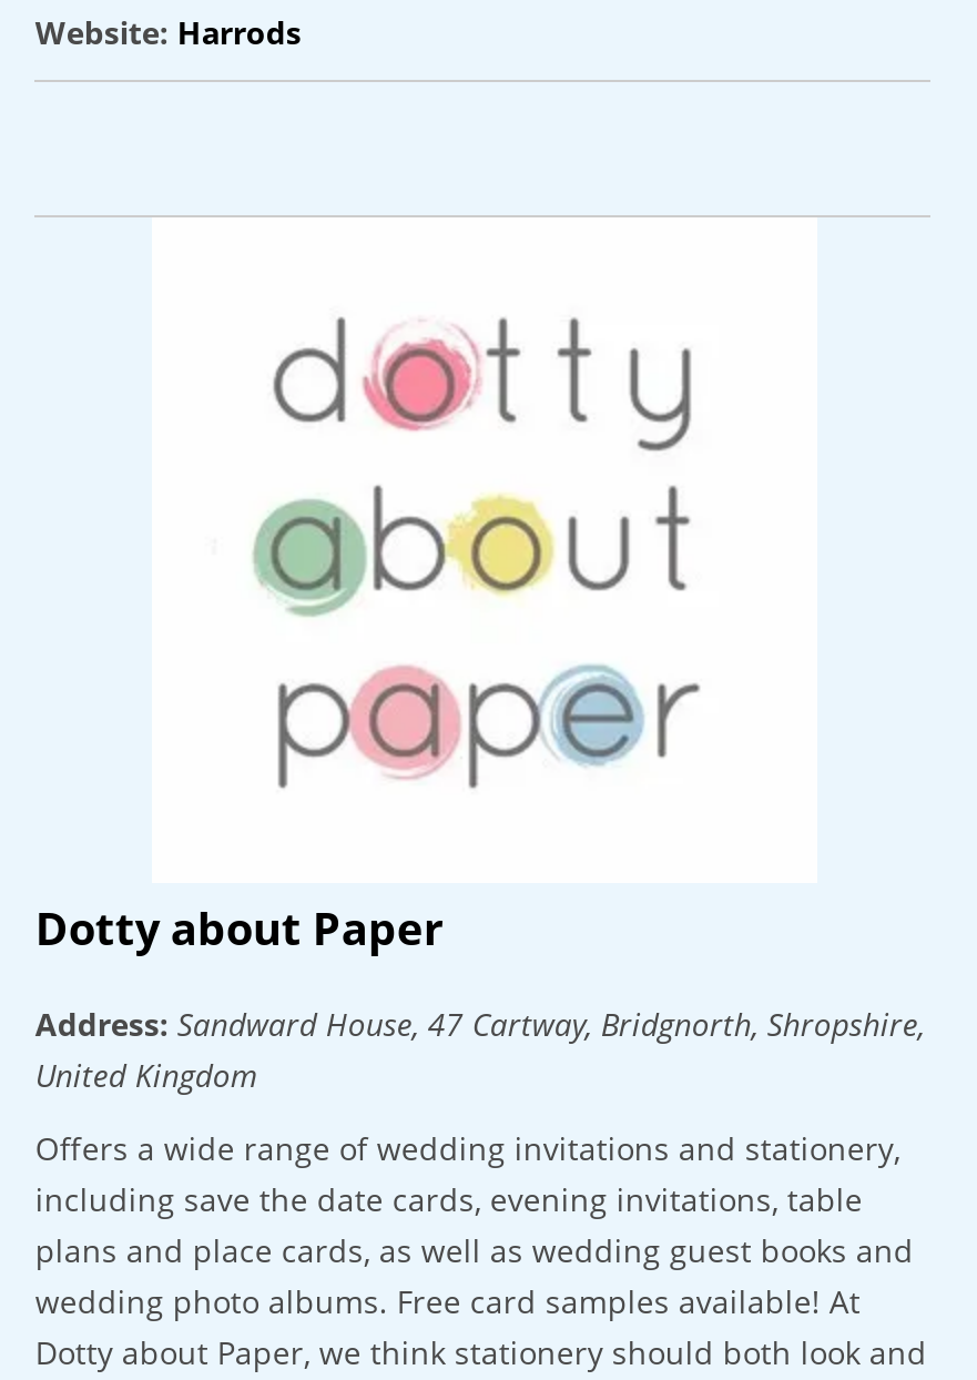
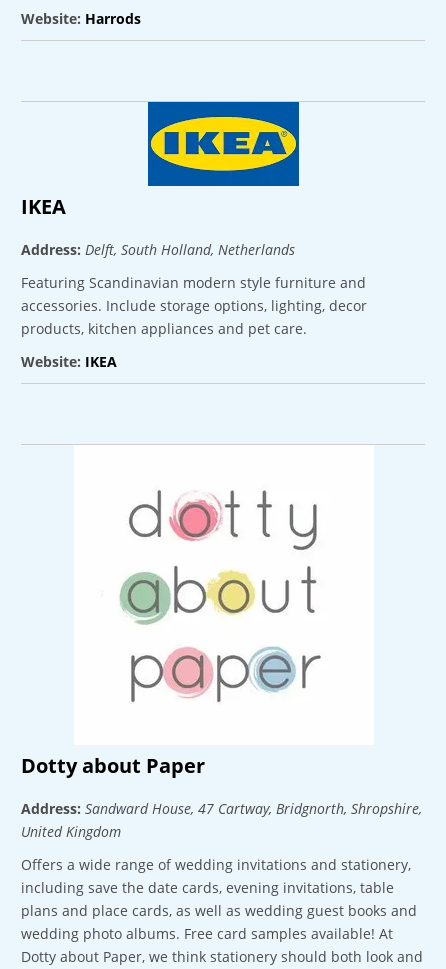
none -> [21,101,367,371] [image] | IKEA | Address: Delft, South Holland, Netherlands | Featuring Scandinavian modern style furniture and | accessories. Include storage options, lighting, decor | products, kitchen appliances and pet care. | Website: IKEA

